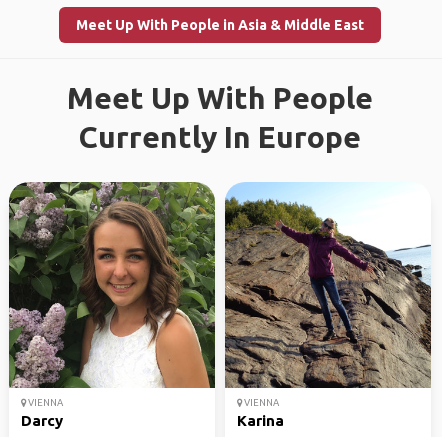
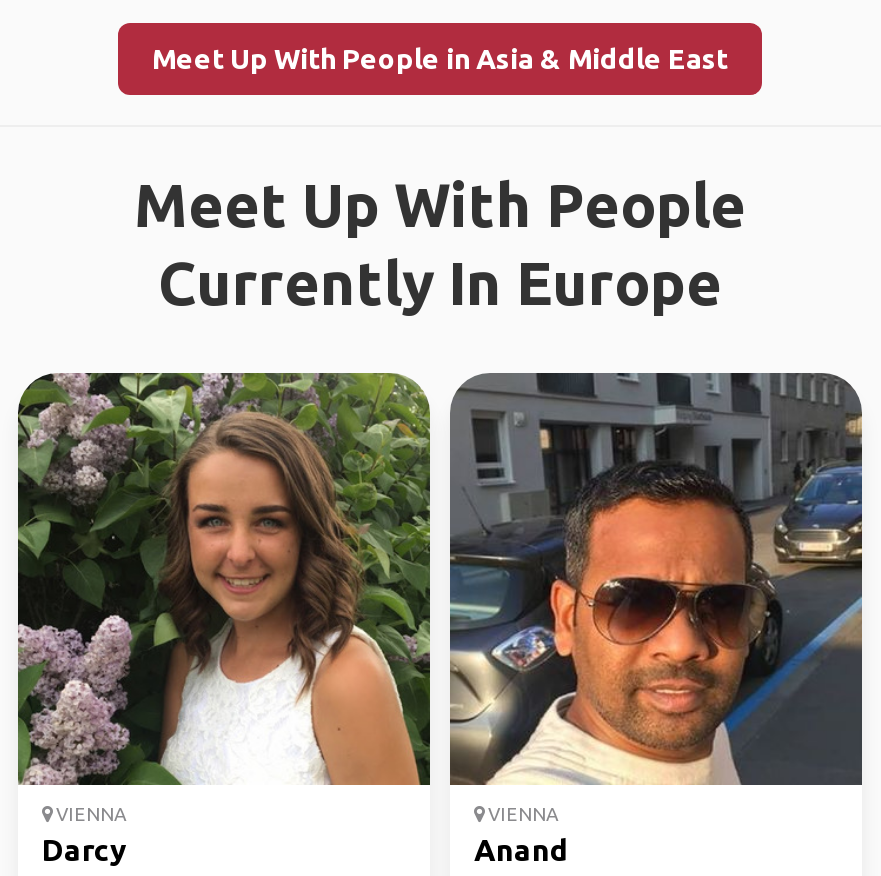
[224,182,432,429] [image] | Karina -> [448,371,864,867] [image] | Anand

